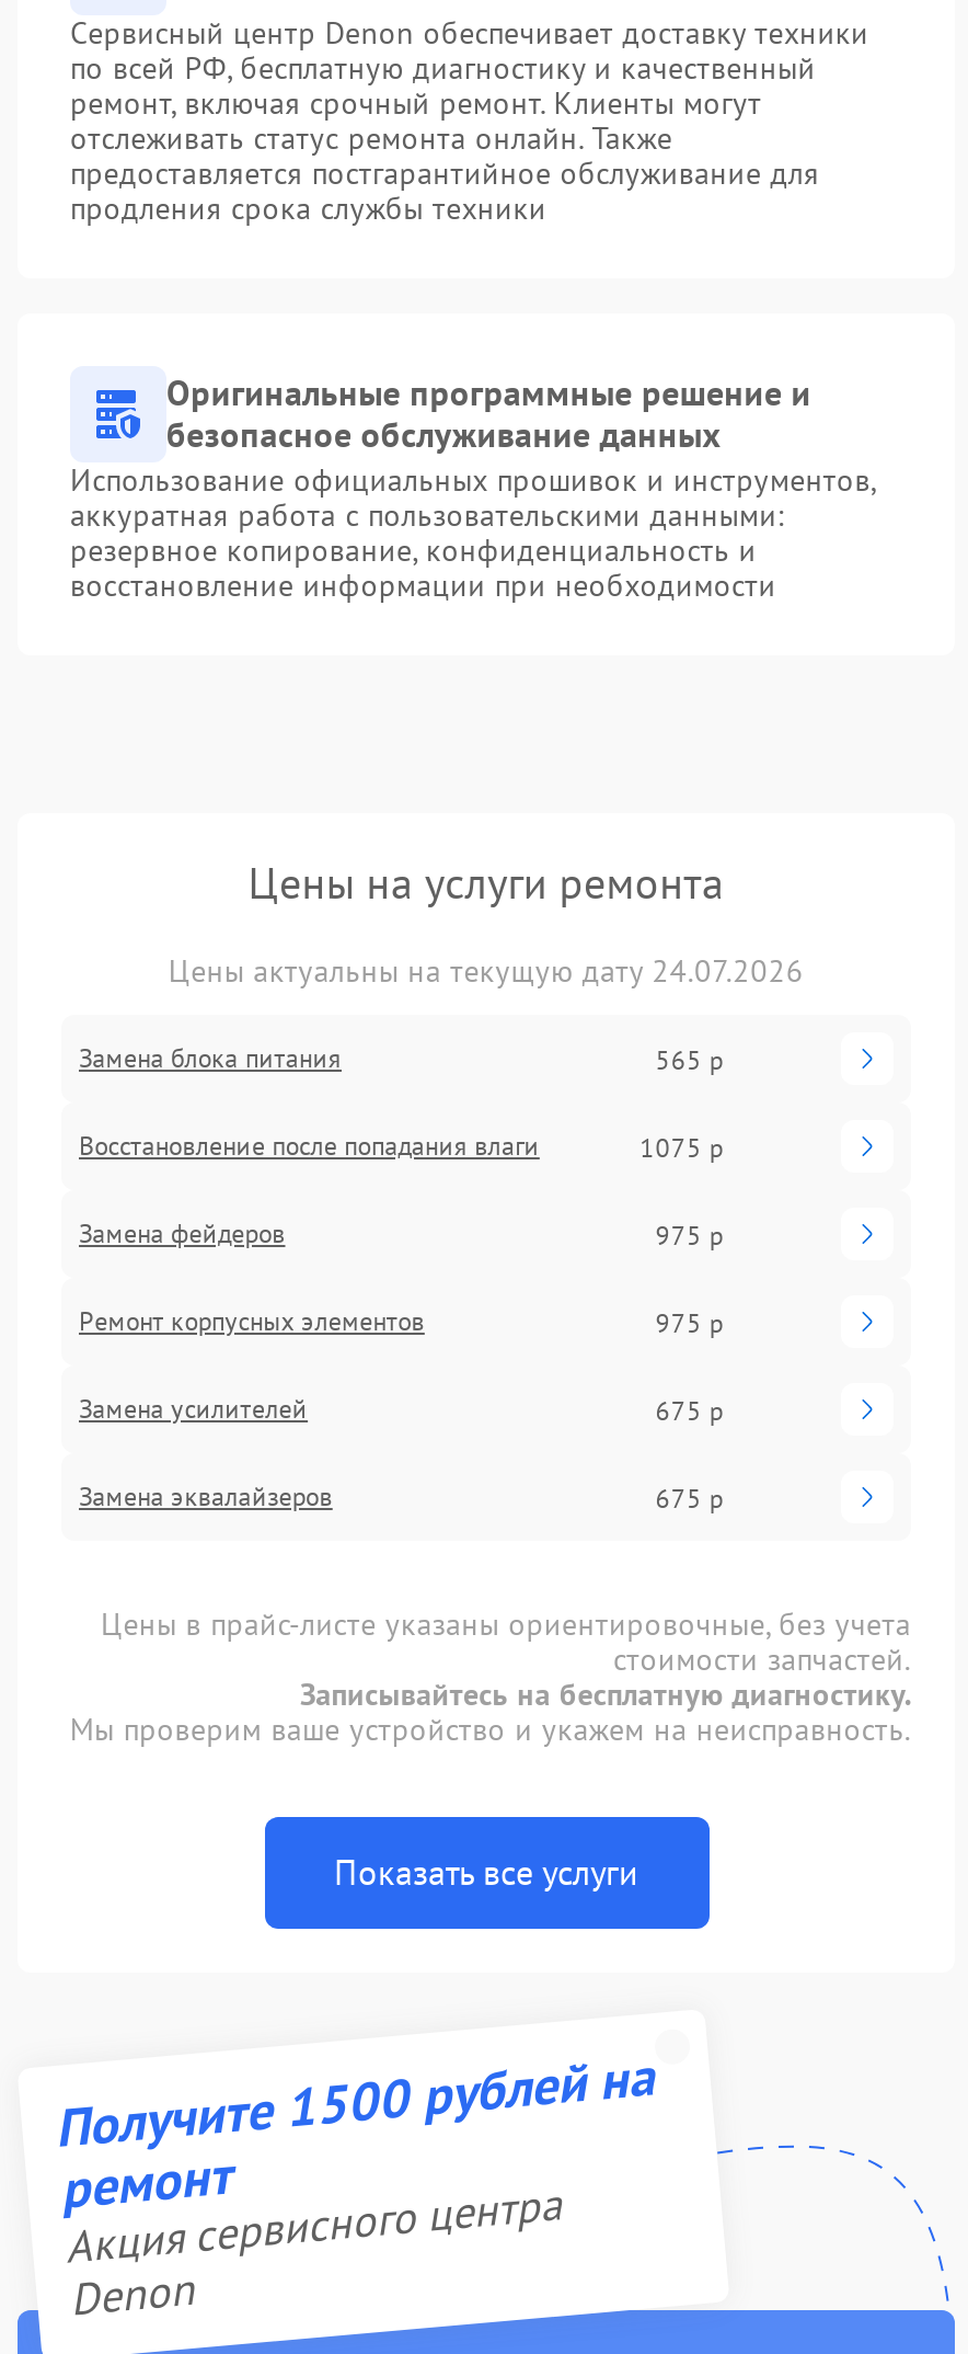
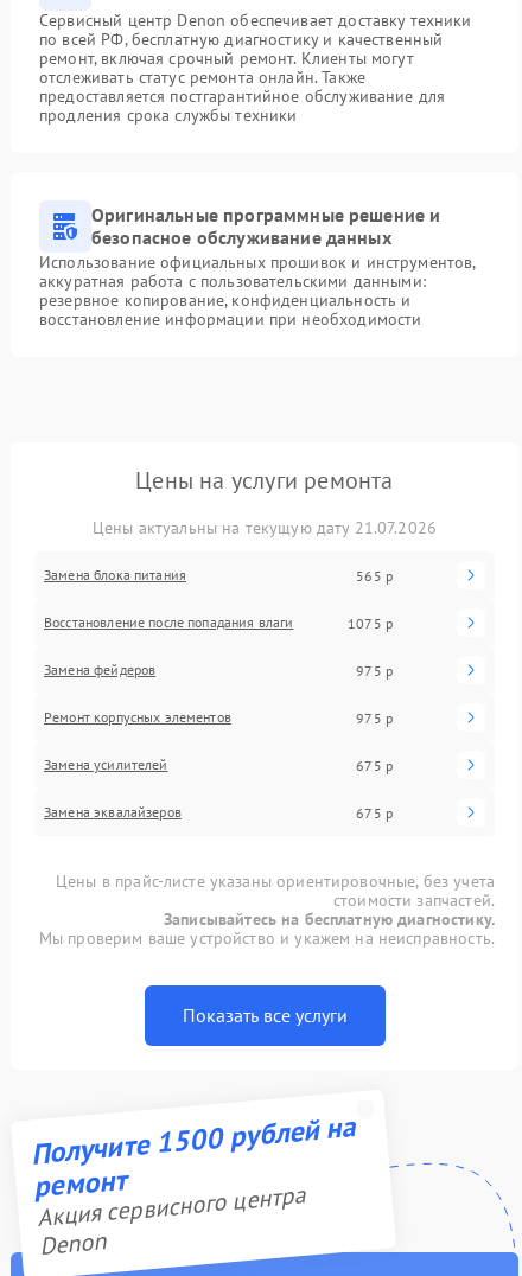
[168,952,804,991] Цены актуальны на текущую дату 24.07.2026 -> [92,517,437,539] Цены актуальны на текущую дату 21.07.2026

